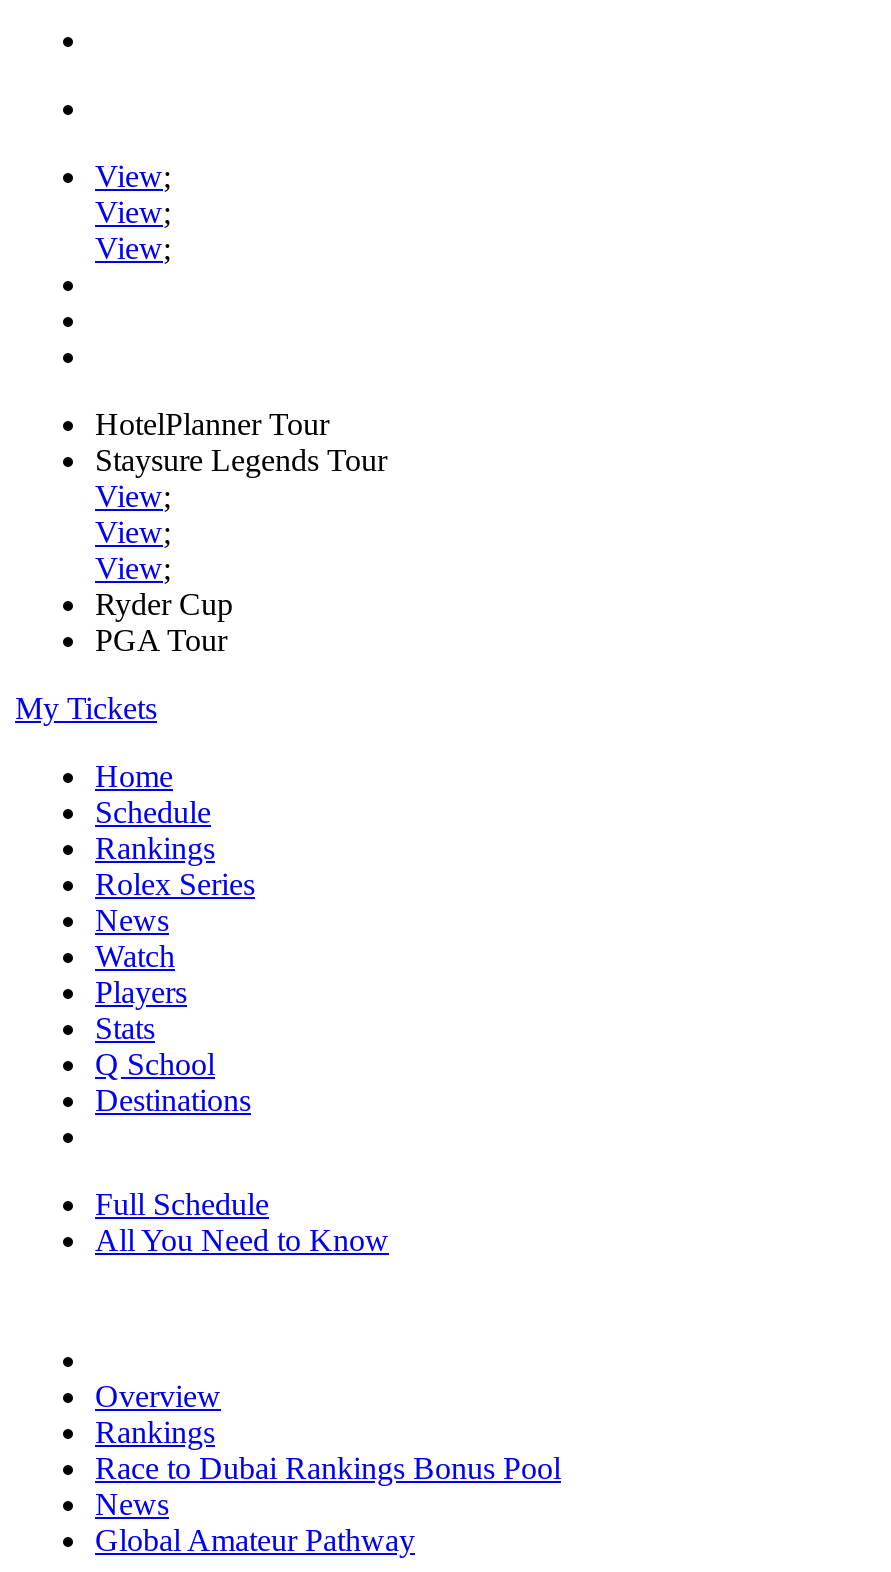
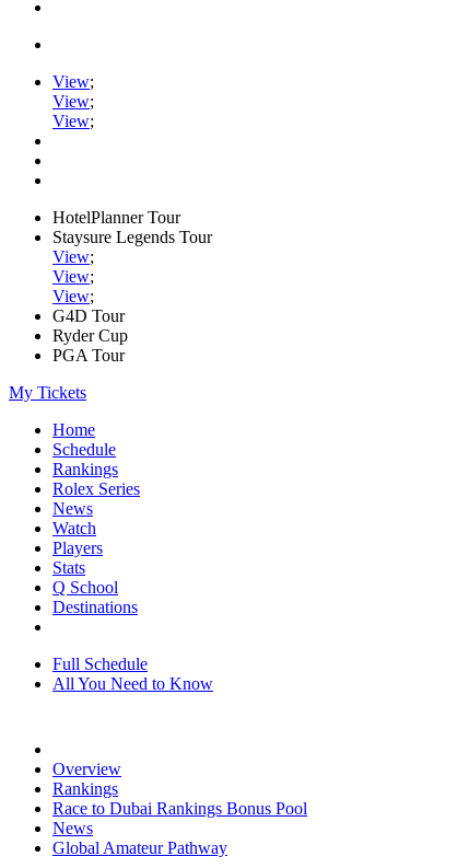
none -> [52,306,125,325] G4D Tour

